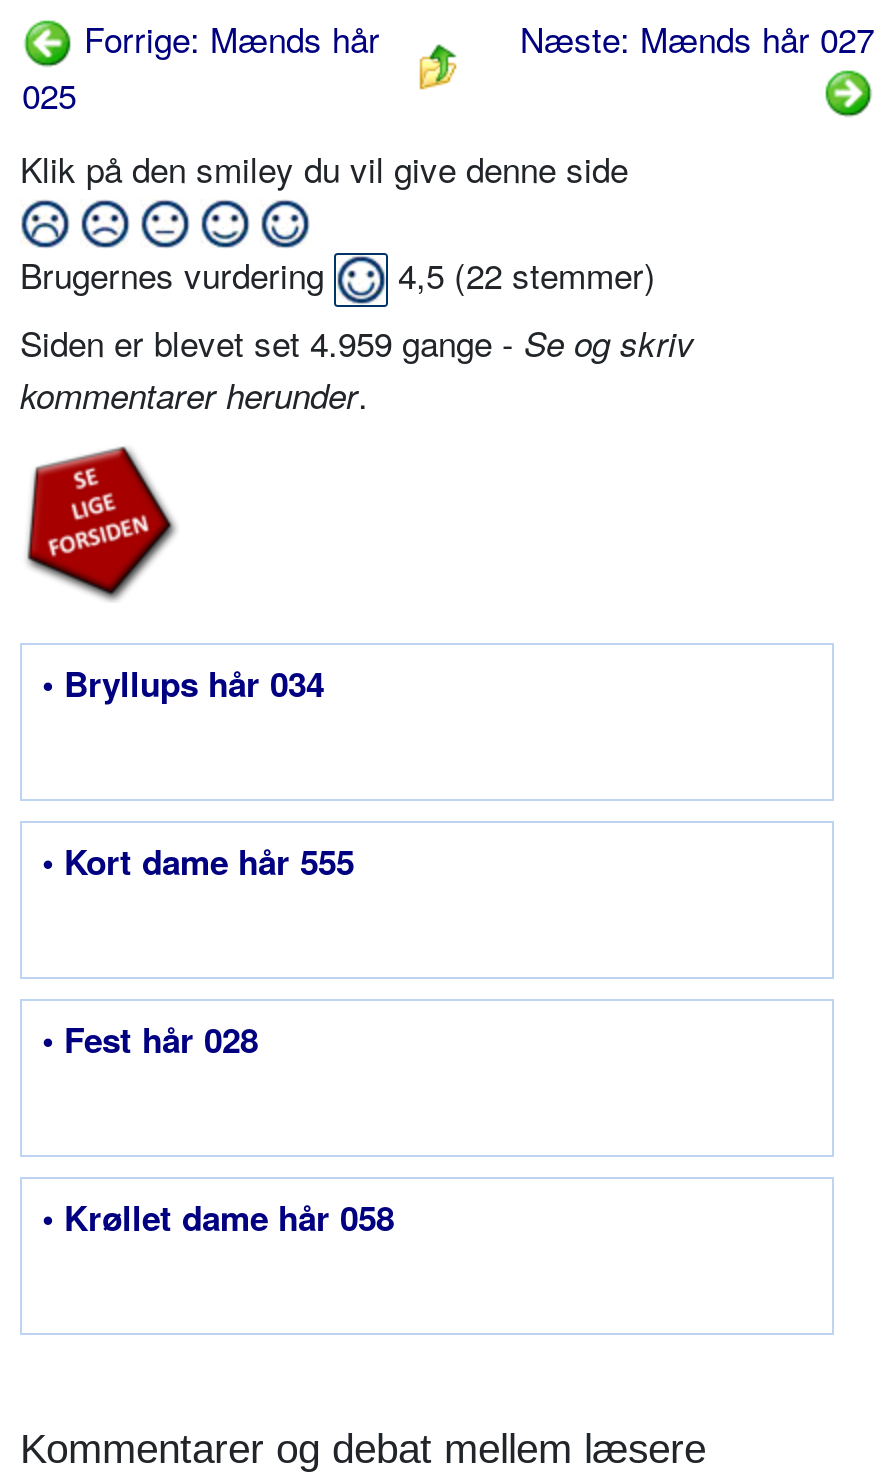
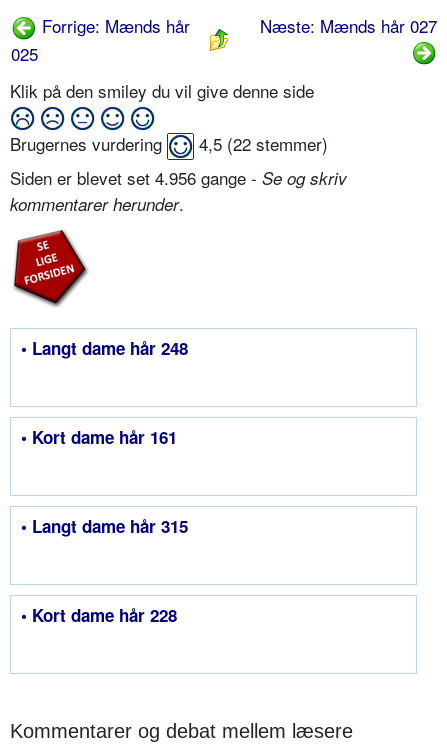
[20,317,694,367] Siden er blevet set 4.959 gange - Se og skriv -> [10,165,347,190] Siden er blevet set 4.956 gange - Se og skriv
[42,659,324,707] • Bryllups hår 034 -> [21,336,188,360] • Langt dame hår 248
[42,837,354,885] • Kort dame hår 555 -> [21,425,177,449] • Kort dame hår 161
[42,1015,258,1063] • Fest hår 028 -> [21,514,188,538] • Langt dame hår 315
[42,1193,394,1241] • Krøllet dame hår 058 -> [21,603,177,627] • Kort dame hår 228

